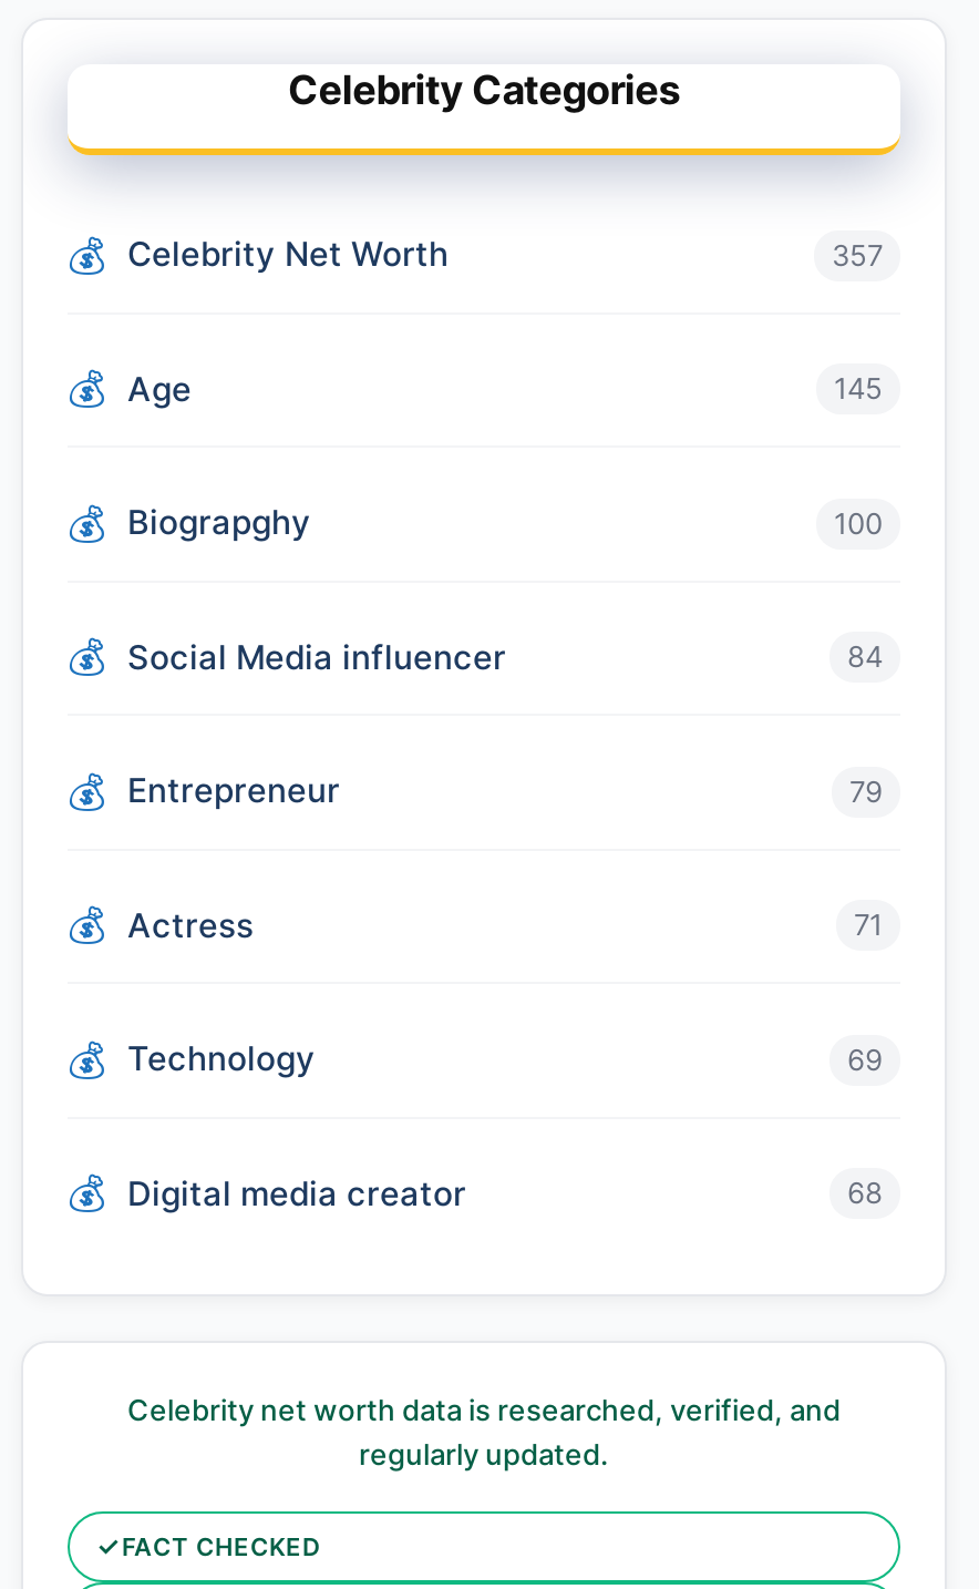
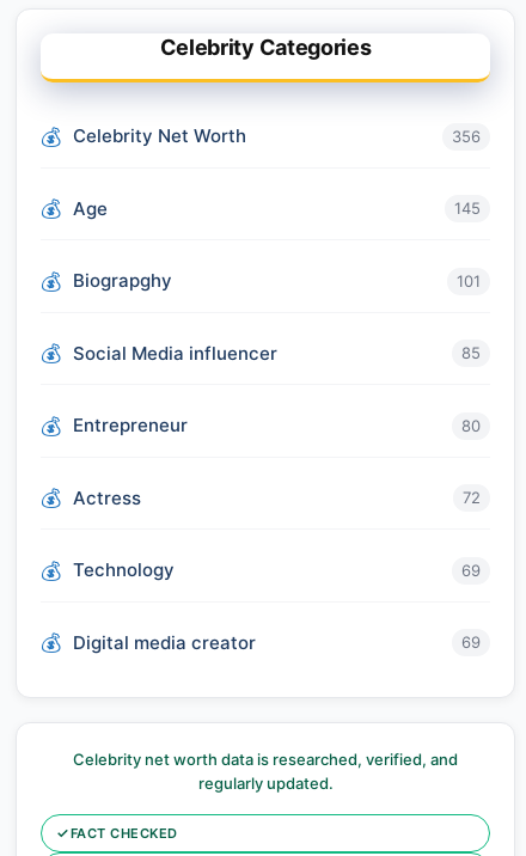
[832,236,883,271] 357 -> [452,126,481,145] 356
[834,504,883,540] 100 -> [457,271,481,290] 101
[847,638,883,674] 84 -> [461,343,481,362] 85
[849,772,883,808] 79 -> [461,415,481,435] 80
[854,906,883,942] 71 -> [463,488,481,507] 72
[847,1175,883,1210] 68 -> [461,632,481,652] 69

